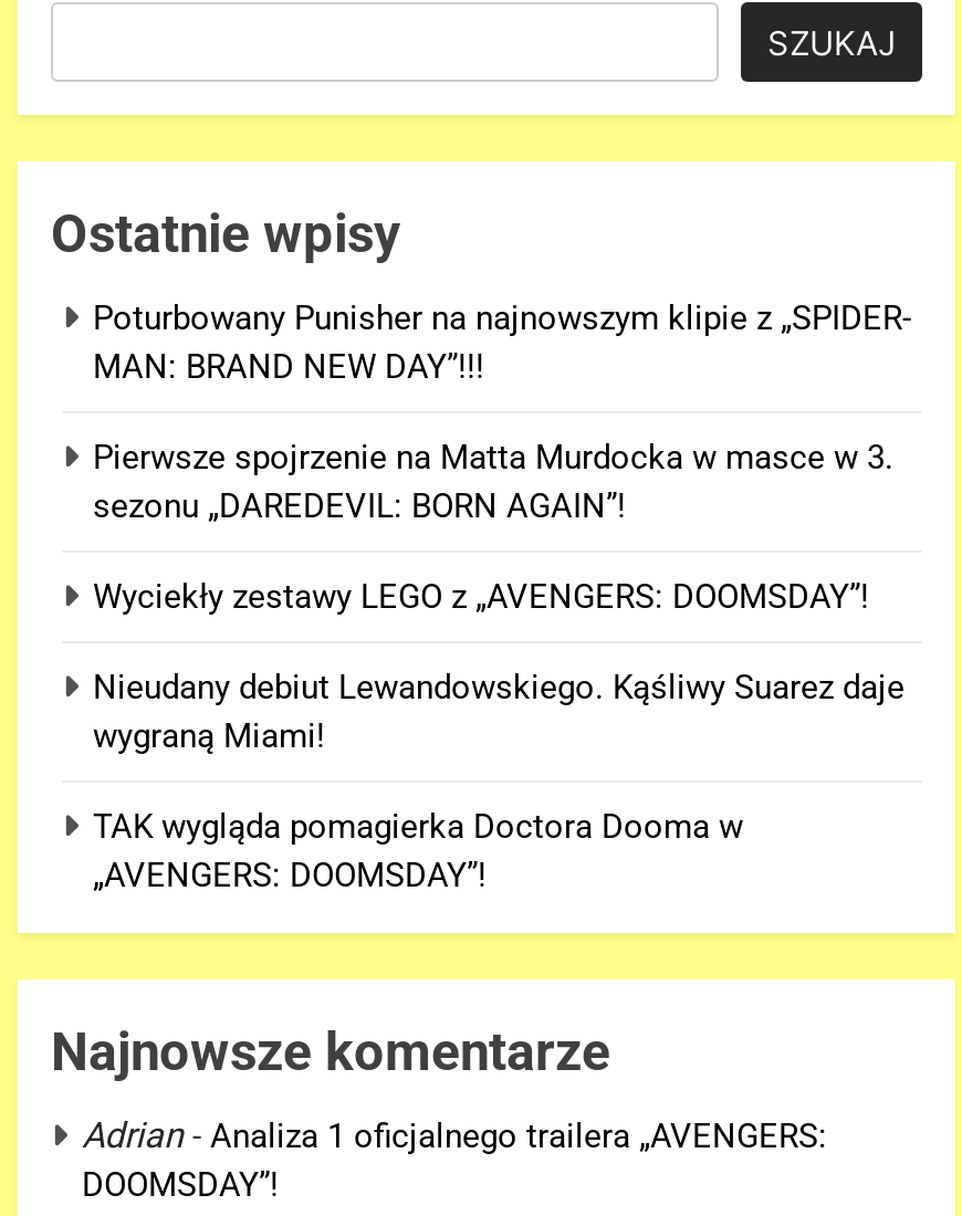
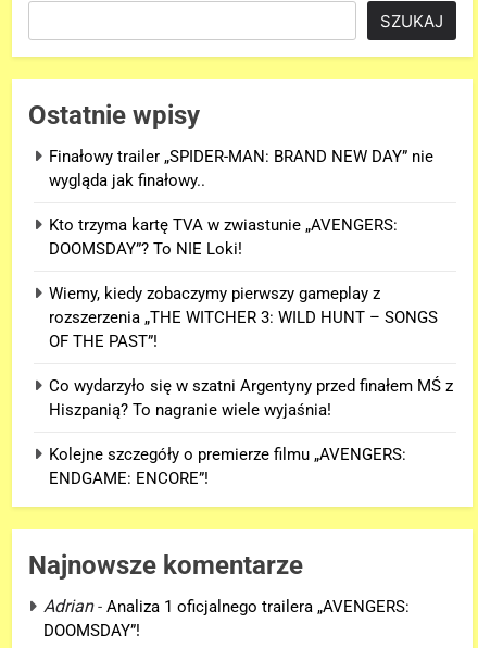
[93,298,911,387] Poturbowany Punisher na najnowszym klipie z „SPIDER- | MAN: BRAND NEW DAY”!!! -> [49,147,433,190] Finałowy trailer „SPIDER-MAN: BRAND NEW DAY” nie | wygląda jak finałowy..
[93,438,893,526] Pierwsze spojrzenie na Matta Murdocka w masce w 3. | sezonu „DAREDEVIL: BORN AGAIN”! -> [49,215,398,259] Kto trzyma kartę TVA w zwiastunie „AVENGERS: | DOOMSDAY”? To NIE Loki!
[93,577,869,617] Wyciekły zestawy LEGO z „AVENGERS: DOOMSDAY”! -> [49,284,438,351] Wiemy, kiedy zobaczymy pierwszy gameplay z | rozszerzenia „THE WITCHER 3: WILD HUNT – SONGS | OF THE PAST”!
[93,667,905,756] Nieudany debiut Lewandowskiego. Kąśliwy Suarez daje | wygraną Miami! -> [49,376,453,420] Co wydarzyło się w szatni Argentyny przed finałem MŚ z | Hiszpanią? To nagranie wiele wyjaśnia!
[93,807,743,895] TAK wygląda pomagierka Doctora Dooma w | „AVENGERS: DOOMSDAY”! -> [49,445,406,488] Kolejne szczegóły o premierze filmu „AVENGERS: | ENDGAME: ENCORE”!

